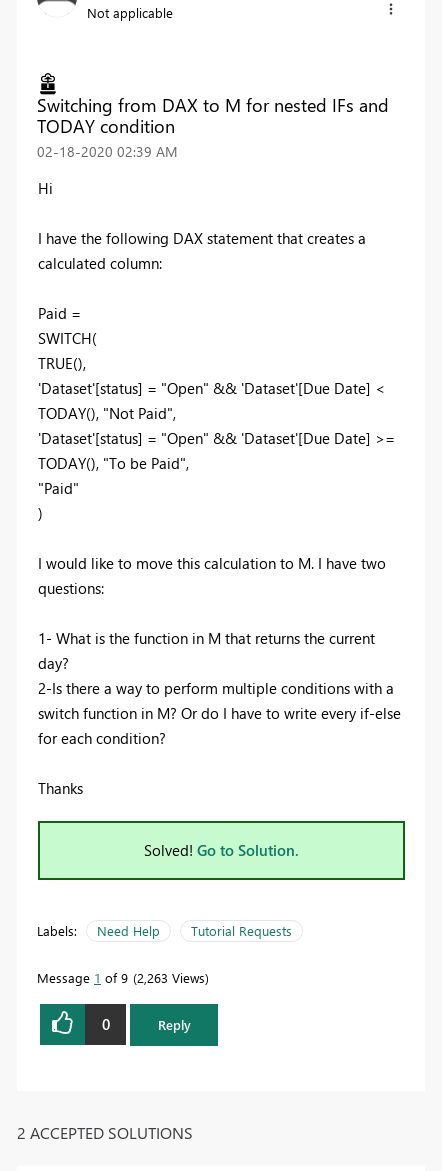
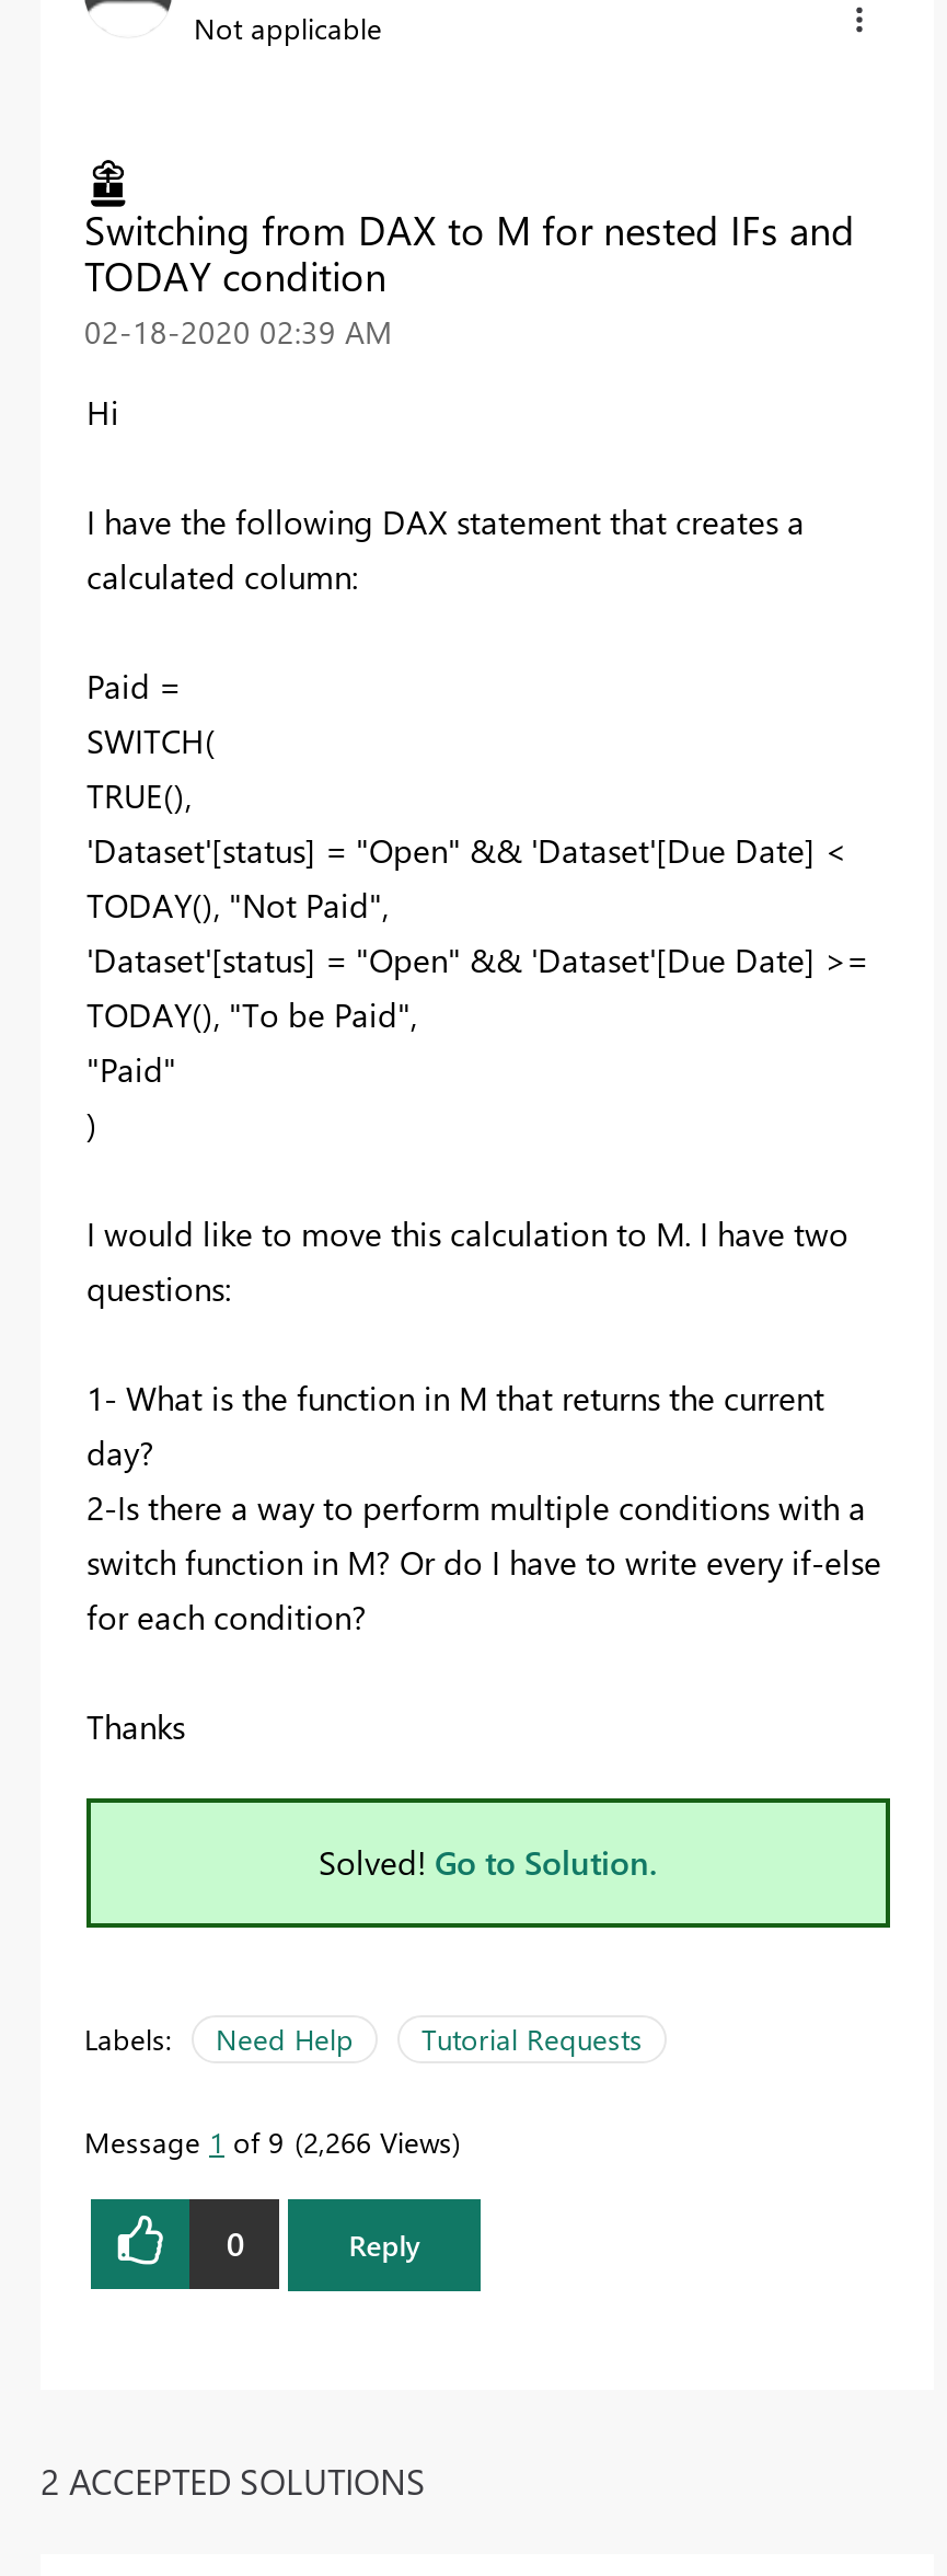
[37,969,205,986] Message 1 of 9 2,263 Views -> [84,2122,452,2159] Message 1 of 9 2,266 Views

